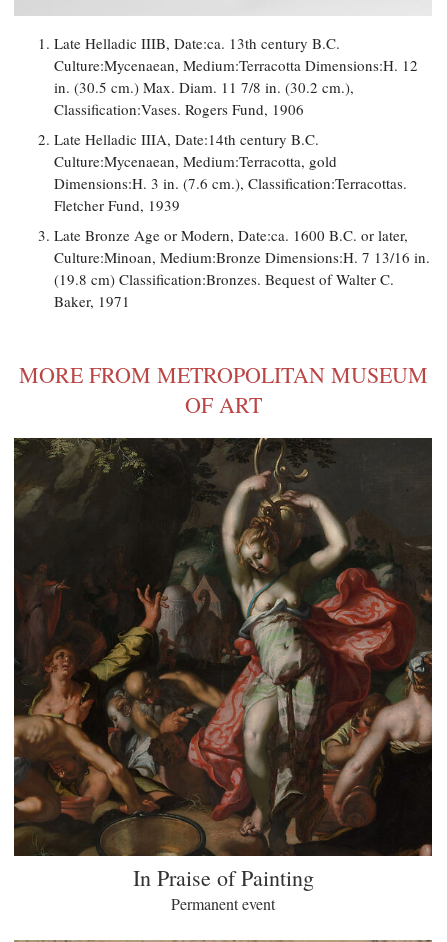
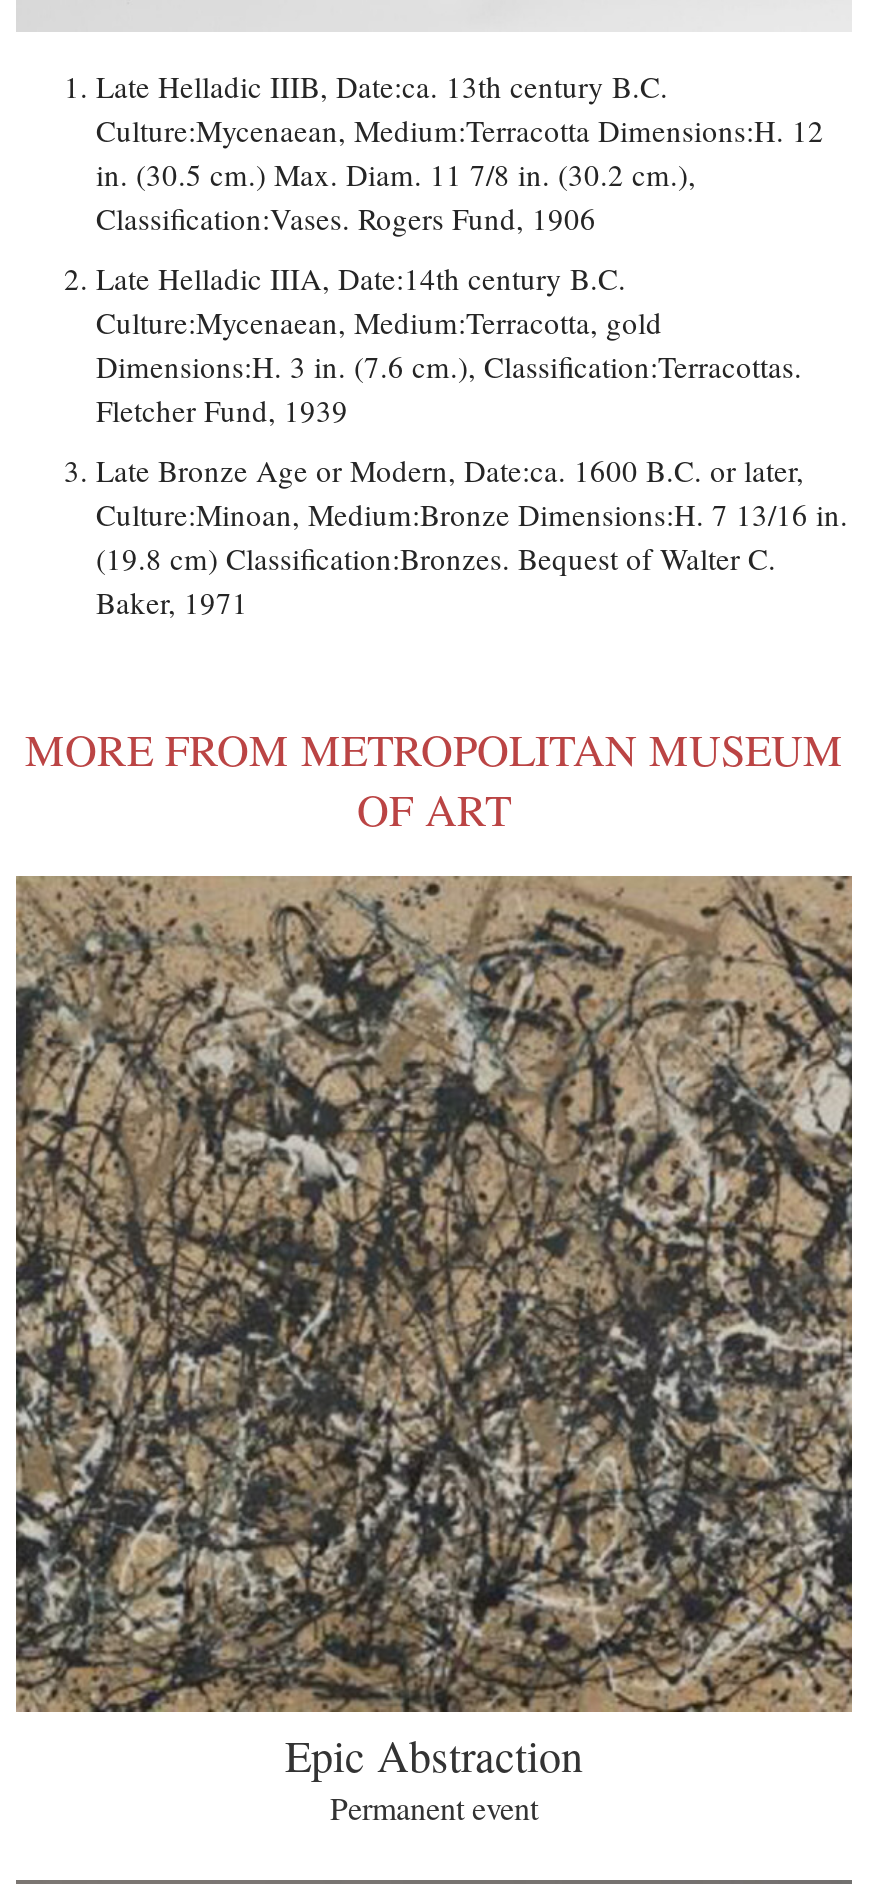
[13,437,433,892] [image] | In Praise of Painting -> [14,874,854,1784] [image] | Epic Abstraction

